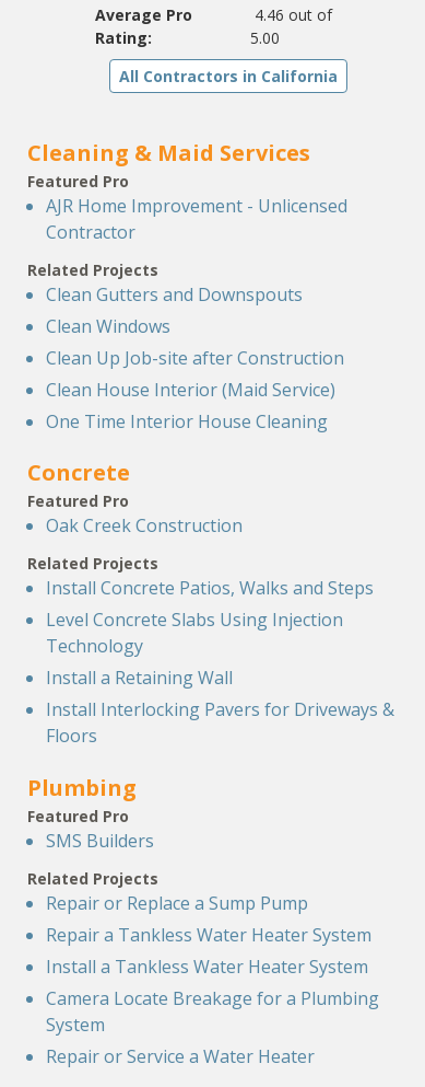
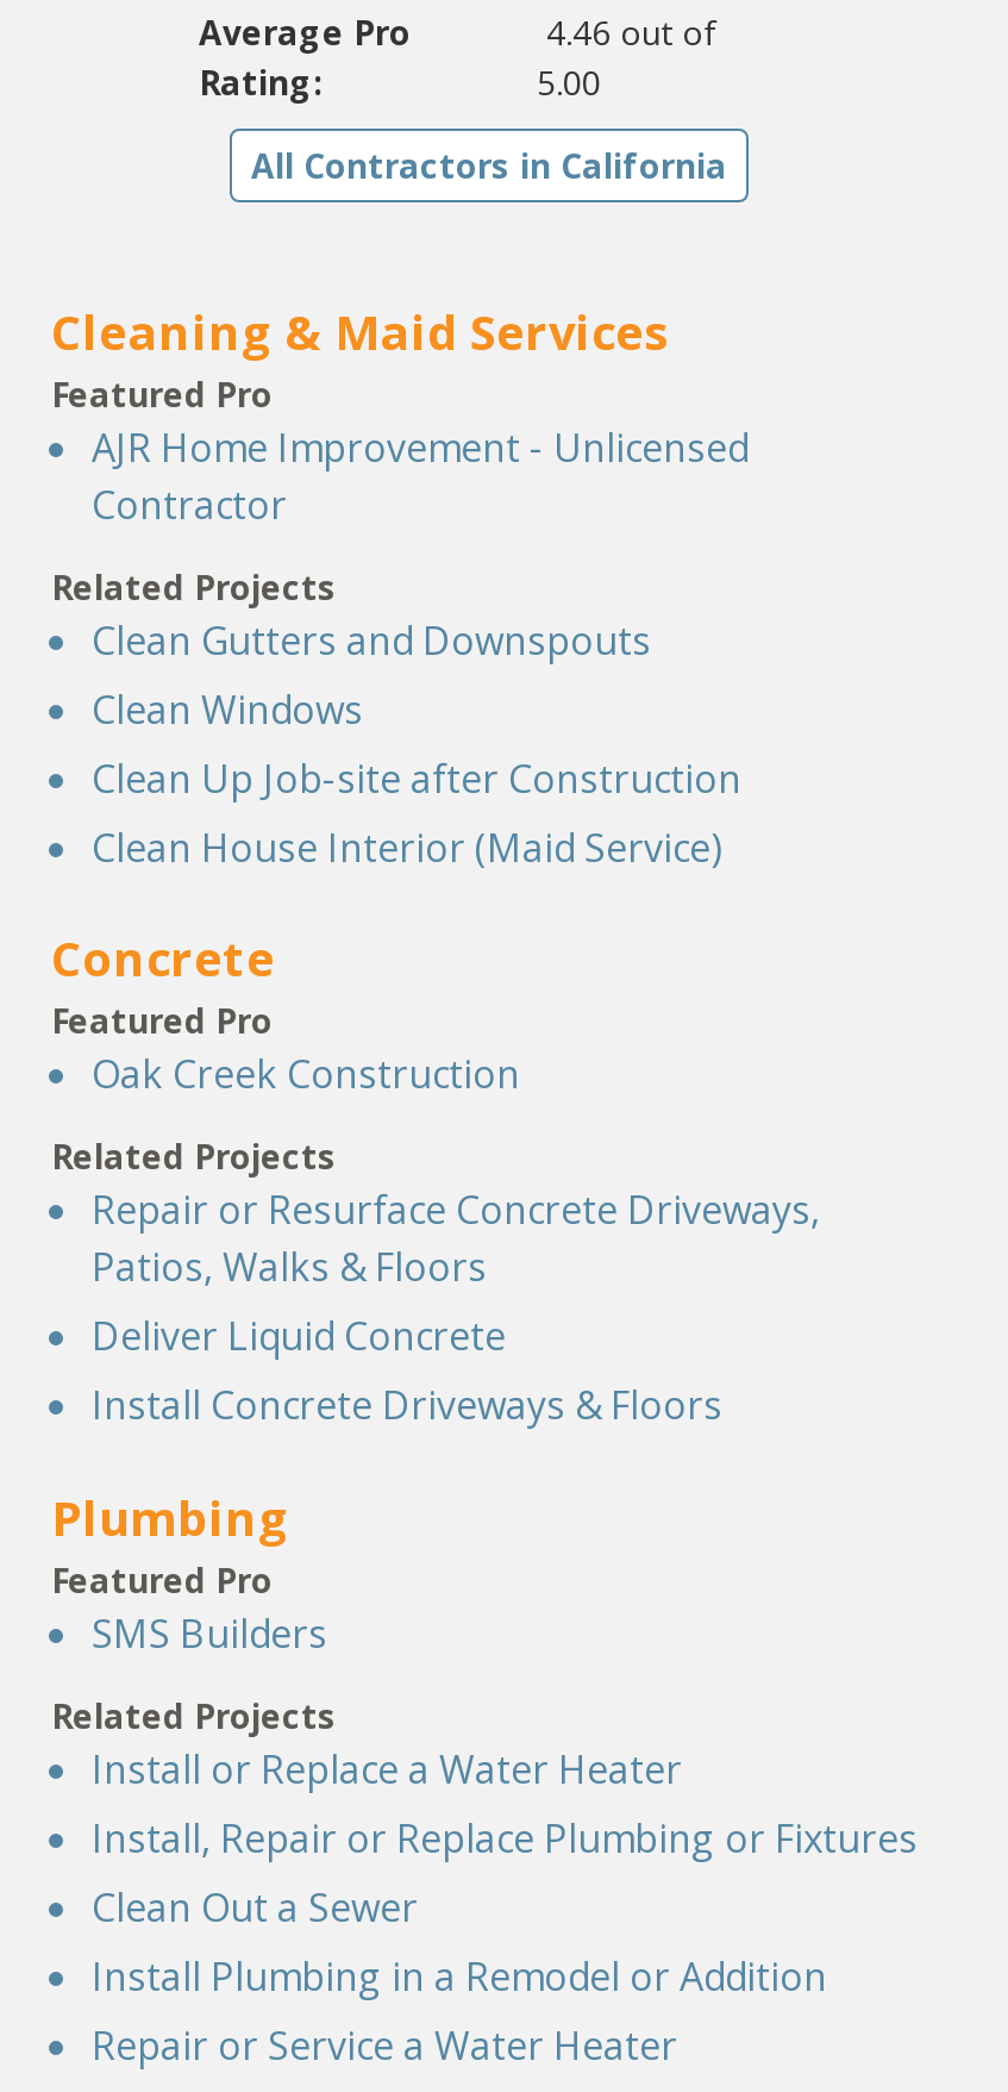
[46,410,328,434] One Time Interior House Cleaning -> none
[46,576,394,748] Install Concrete Patios, Walks and Steps | Level Concrete Slabs Using Injection | Technology | Install a Retaining Wall | Install Interlocking Pavers for Driveways & | Floors -> [92,1184,820,1432] Repair or Resurface Concrete Driveways, | Patios, Walks & Floors | Deliver Liquid Concrete | Install Concrete Driveways & Floors
[46,891,379,1037] Repair or Replace a Sump Pump | Repair a Tankless Water Heater System | Install a Tankless Water Heater System | Camera Locate Breakage for a Plumbing | System -> [92,1744,918,2003] Install or Replace a Water Heater | Install, Repair or Replace Plumbing or Fixtures | Clean Out a Sewer | Install Plumbing in a Remodel or Addition

